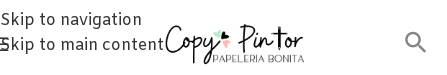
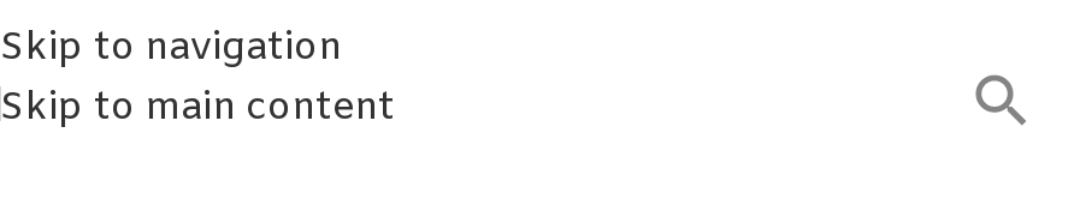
[167,23,305,65] [image] -> none

